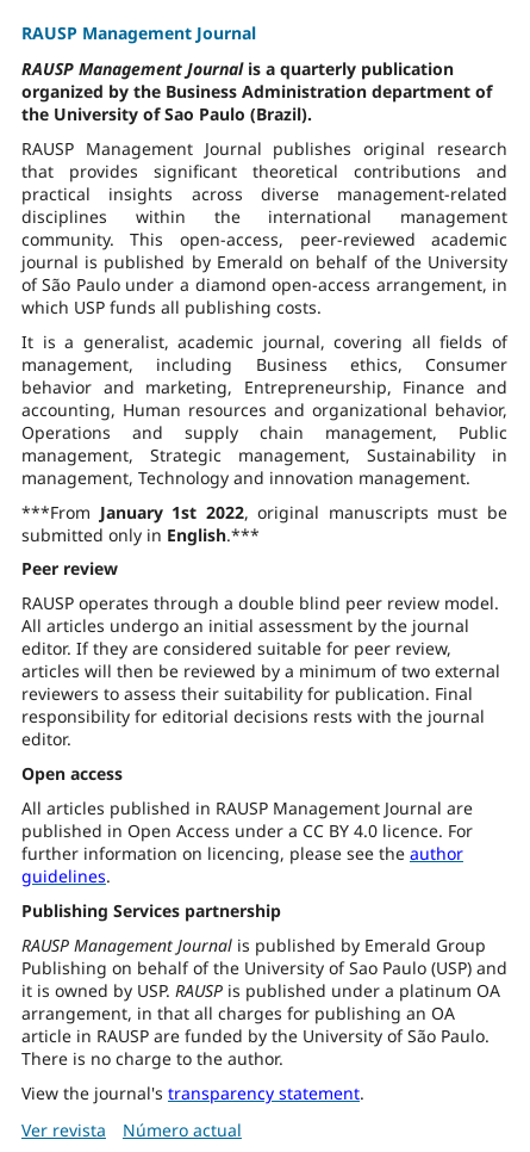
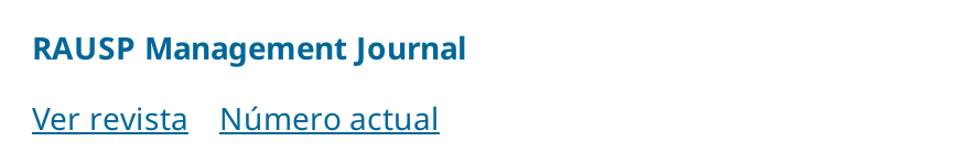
[21,57,507,1105] RAUSP Management Journal is a quarterly publication | organized by the Business Administration department of | the University of Sao Paulo (Brazil). | RAUSP Management Journal publishes original research | that provides significant theoretical contributions and | practical insights across diverse management-related | disciplines within the international management | community. This open-access, peer-reviewed academic | journal is published by Emerald on behalf of the University | of São Paulo under a diamond open-access arrangement, in | which USP funds all publishing costs. | It is a generalist, academic journal, covering all fields of | management, including Business ethics, Consumer | behavior and marketing, Entrepreneurship, Finance and | accounting, Human resources and organizational behavior, | Operations and supply chain management, Public | management, Strategic management, Sustainability in | management, Technology and innovation management. | ***From January 1st 2022, original manuscripts must be | submitted only in English.*** | Peer review | RAUSP operates through a double blind peer review model. | All articles undergo an initial assessment by the journal | editor. If they are considered suitable for peer review, | articles will then be reviewed by a minimum of two external | reviewers to assess their suitability for publication. Final | responsibility for editorial decisions rests with the journal | editor. | Open access | All articles published in RAUSP Management Journal are | published in Open Access under a CC BY 4.0 licence. For | further information on licencing, please see the author | guidelines. | Publishing Services partnership | RAUSP Management Journal is published by Emerald Group | Publishing on behalf of the University of Sao Paulo (USP) and | it is owned by USP. RAUSP is published under a platinum OA | arrangement, in that all charges for publishing an OA | article in RAUSP are funded by the University of São Paulo. | There is no charge to the author. | View the journal's transparency statement. -> none

